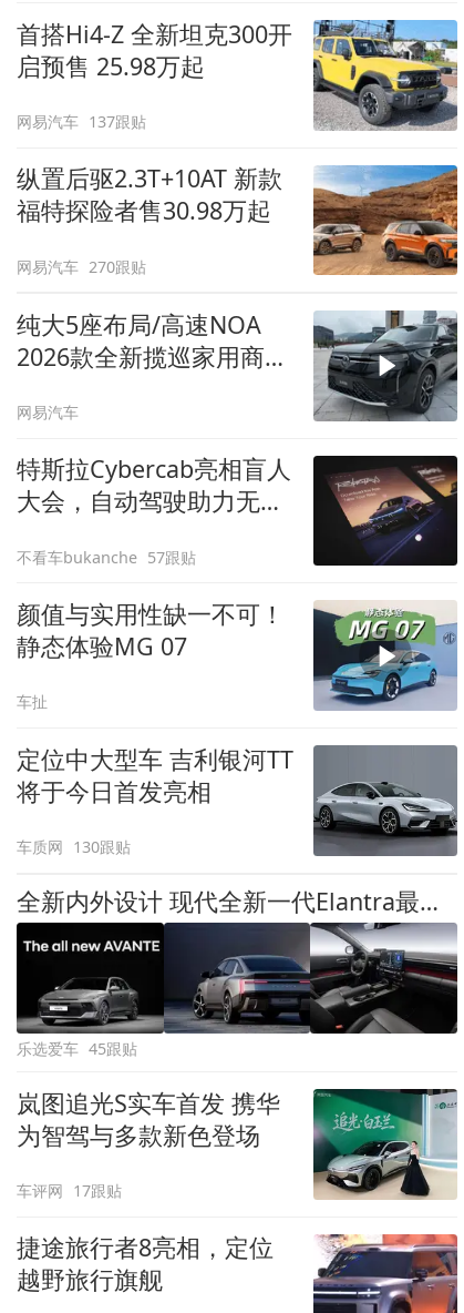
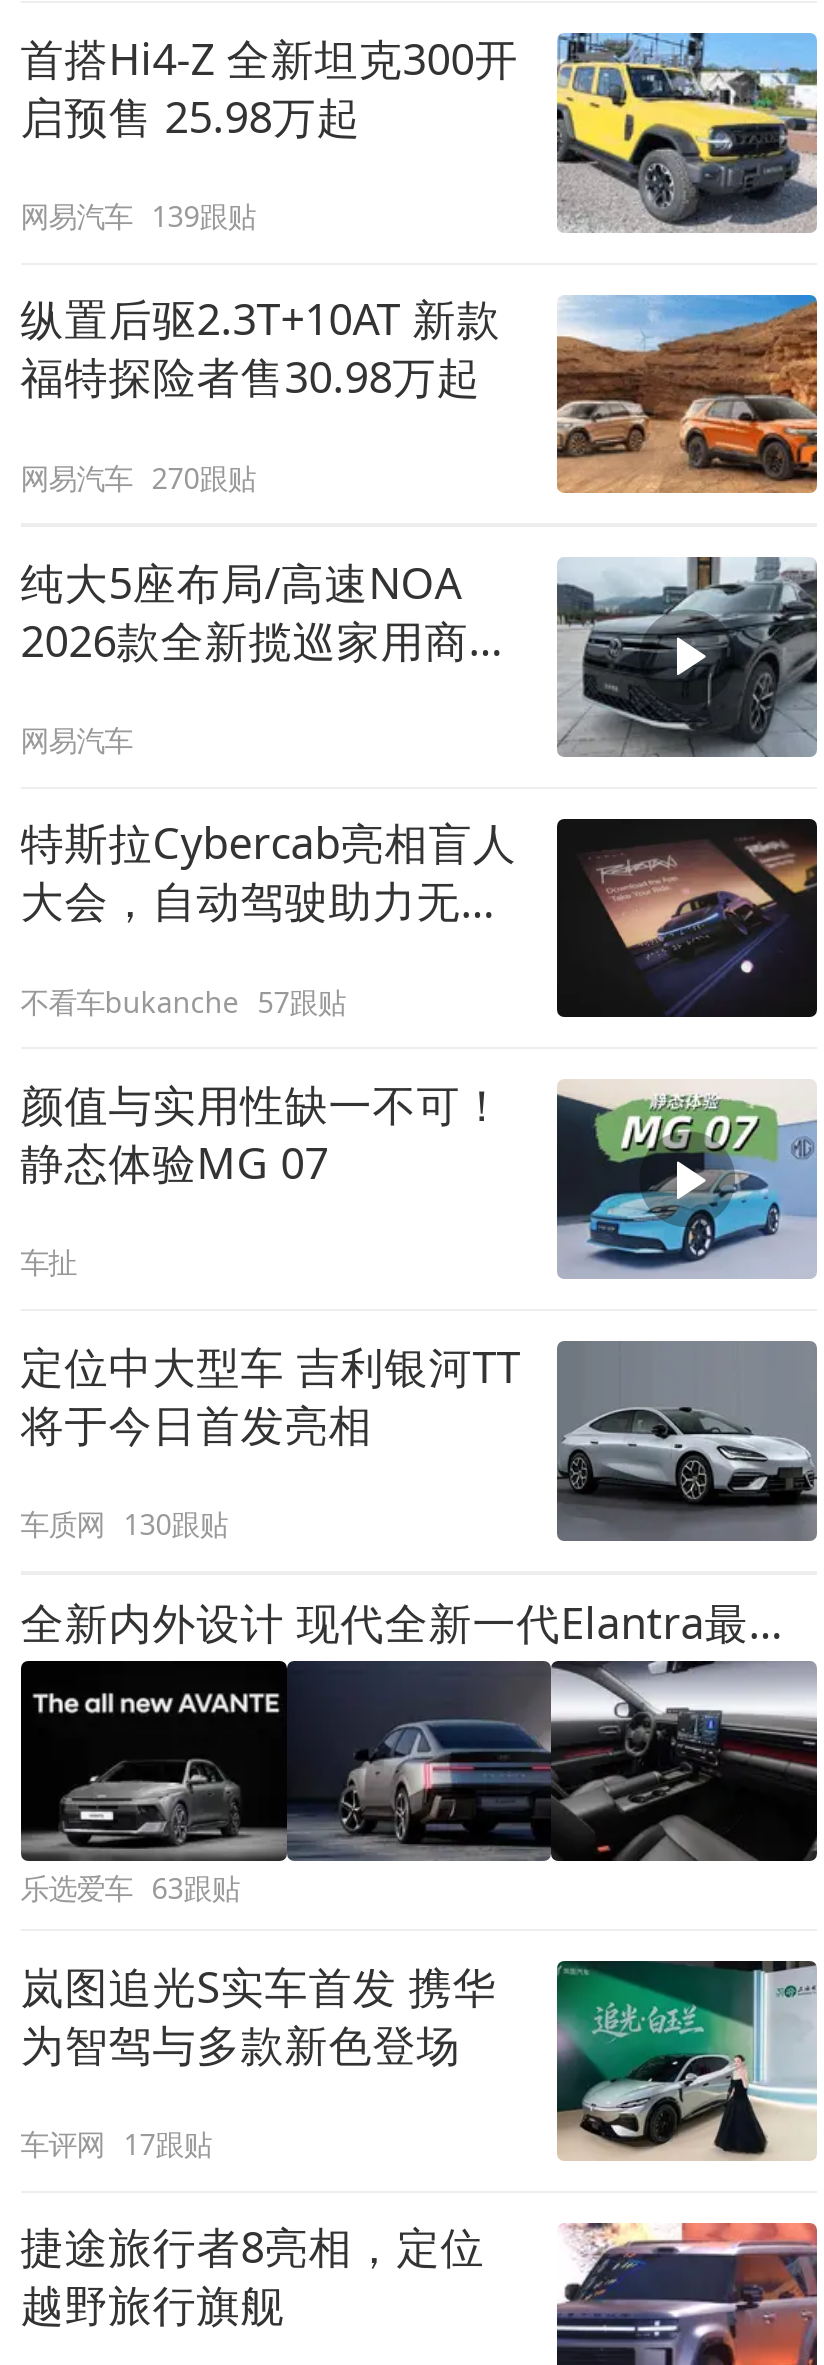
[16,111,147,132] 网易汽车 137跟贴 -> [20,197,256,235] 网易汽车 139跟贴
[16,1039,138,1060] 乐选爱车 45跟贴 -> [20,1870,240,1908] 乐选爱车 63跟贴

